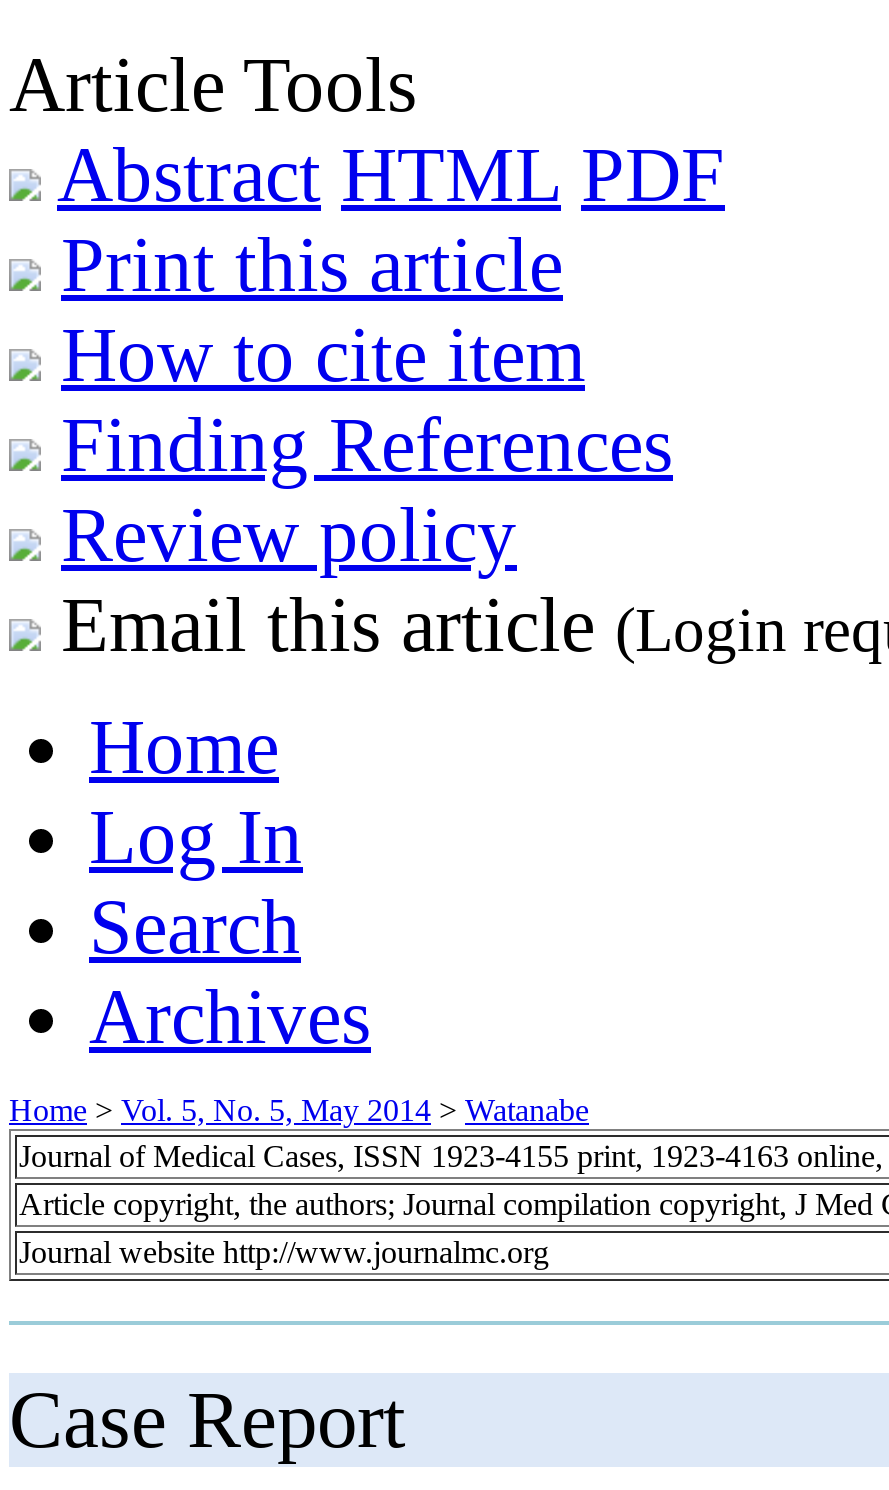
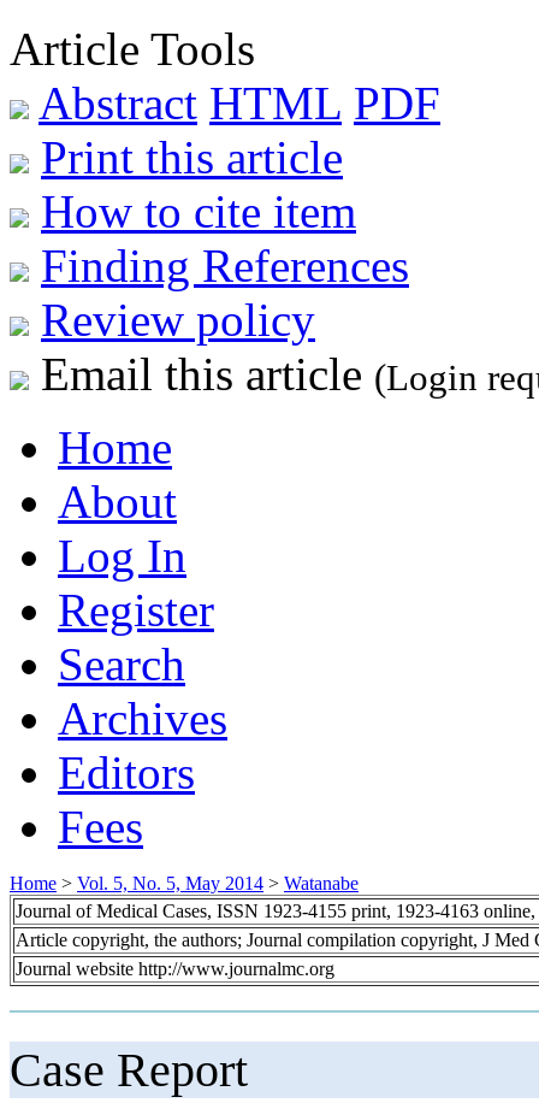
none -> [58,476,177,527] About
none -> [58,584,214,636] Register
none -> [58,746,195,852] Editors | Fees

